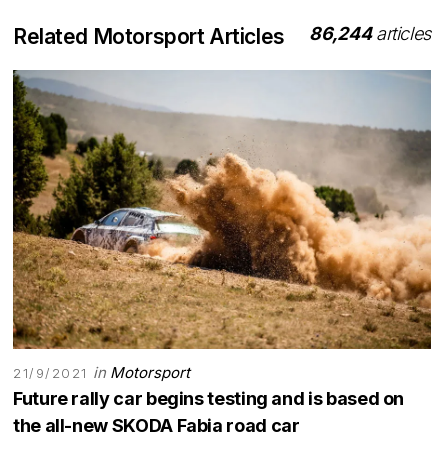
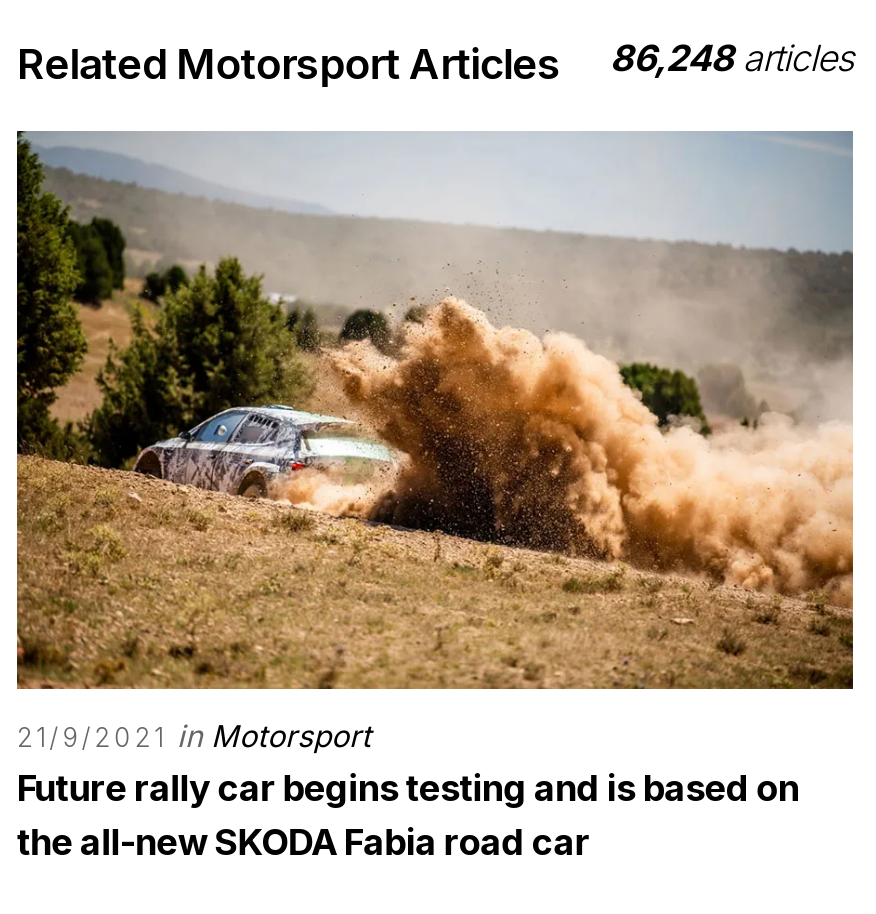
[13,23,431,49] Related Motorsport Articles 86,244 articles -> [17,37,853,89] Related Motorsport Articles 86,248 articles

